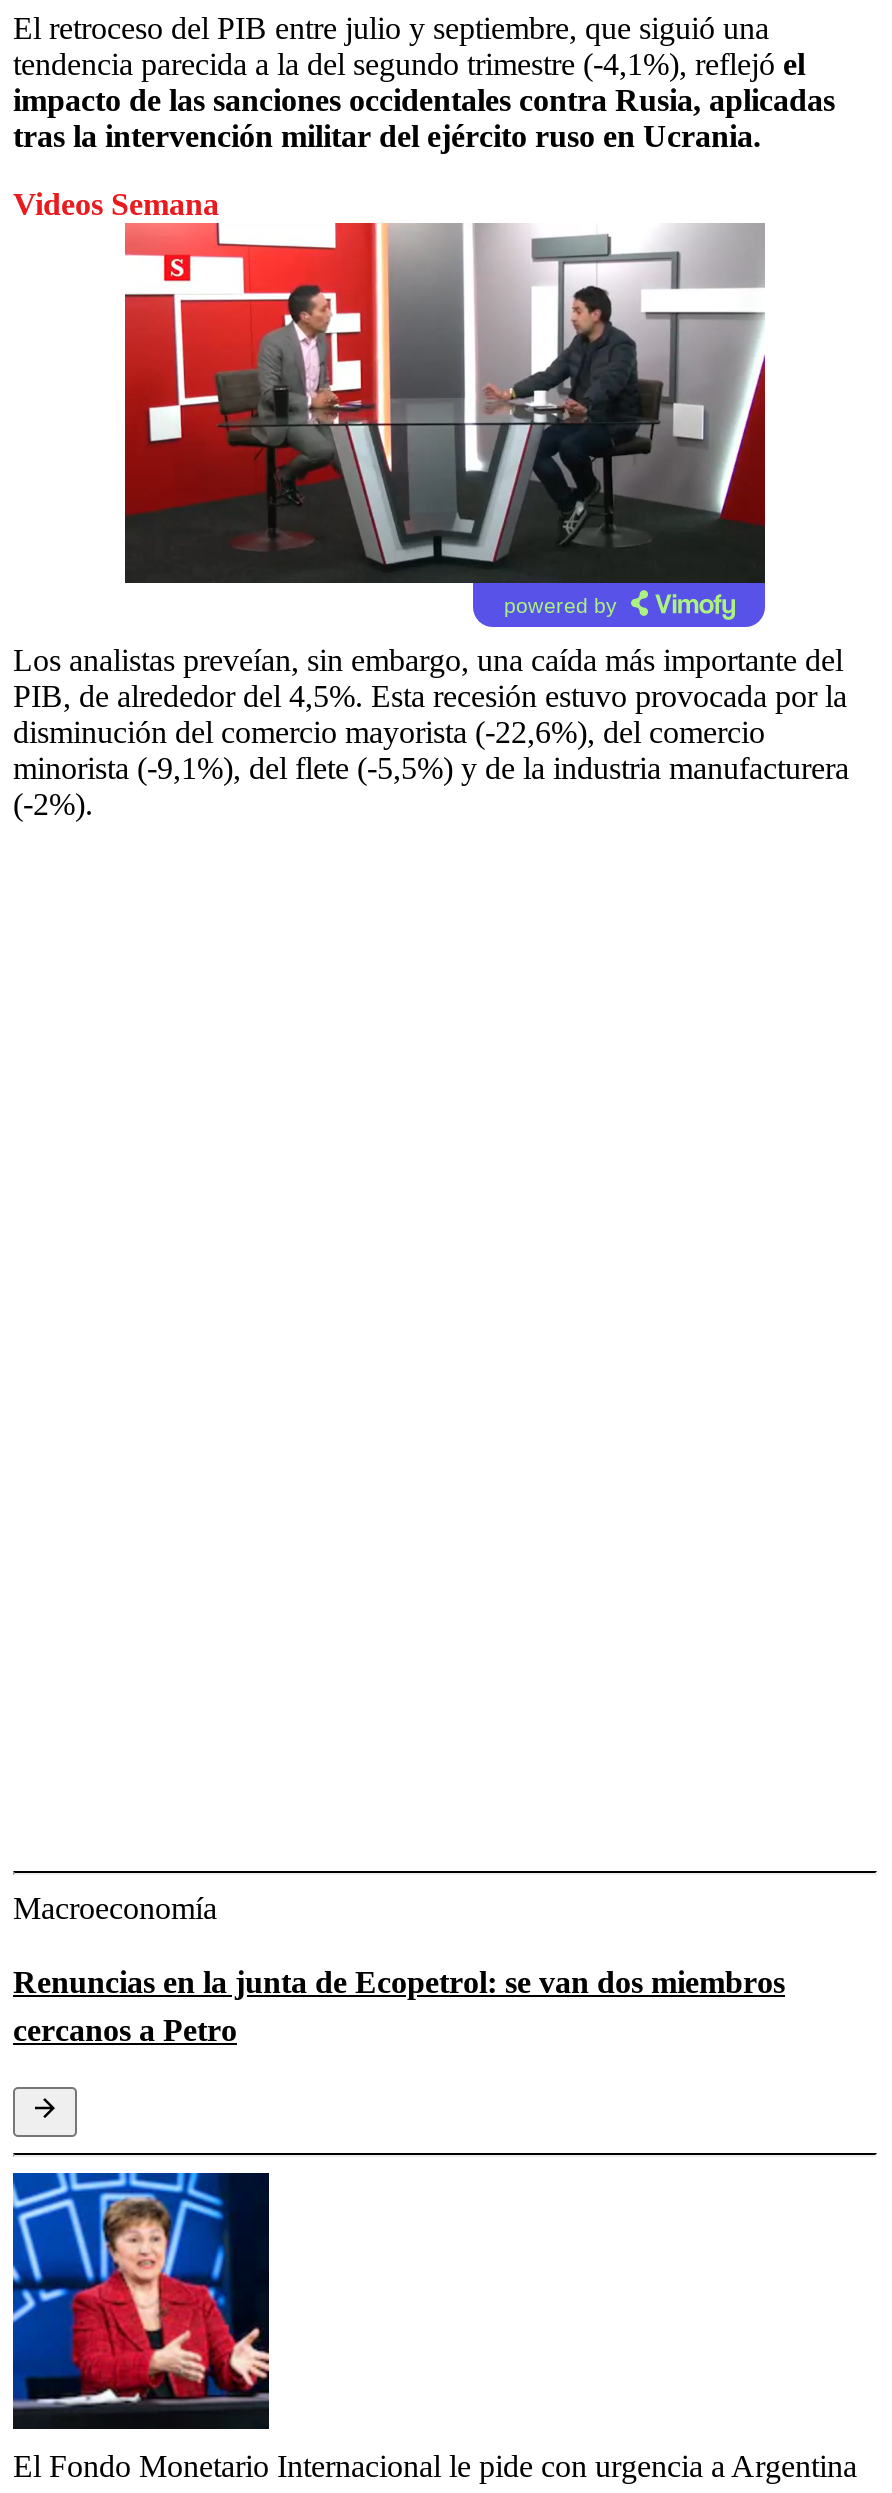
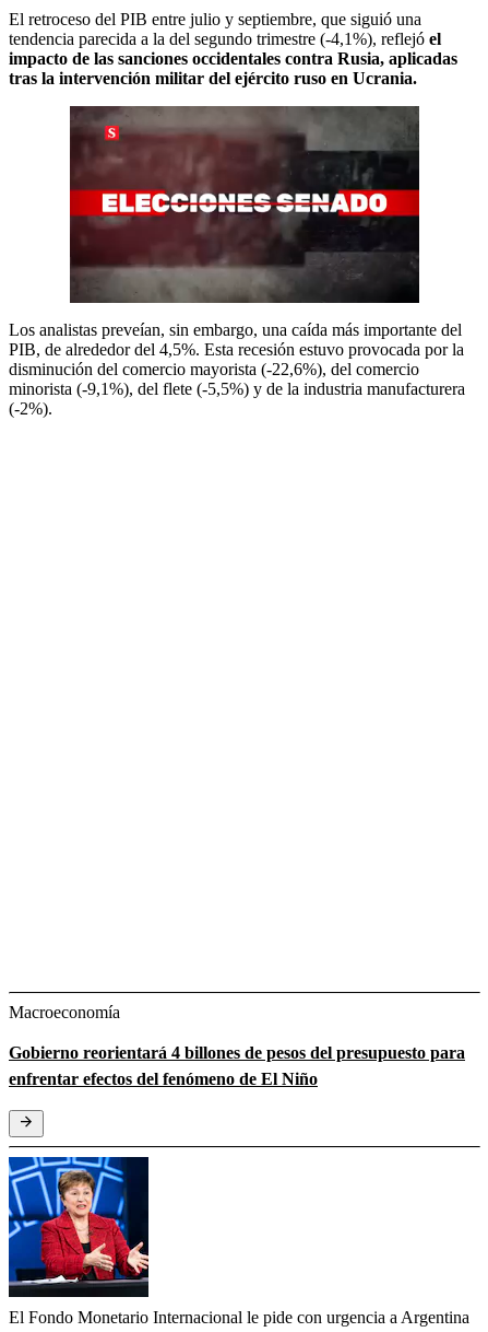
[13,186,219,220] Videos Semana -> none
[123,221,767,629] [image] -> [69,105,420,312] [image]
[504,592,618,616] powered by -> none
[13,1964,785,2046] Renuncias en la junta de Ecopetrol: se van dos miembros | cercanos a Petro -> [9,1043,465,1088] Gobierno reorientará 4 billones de pesos del presupuesto para | enfrentar efectos del fenómeno de El Niño

